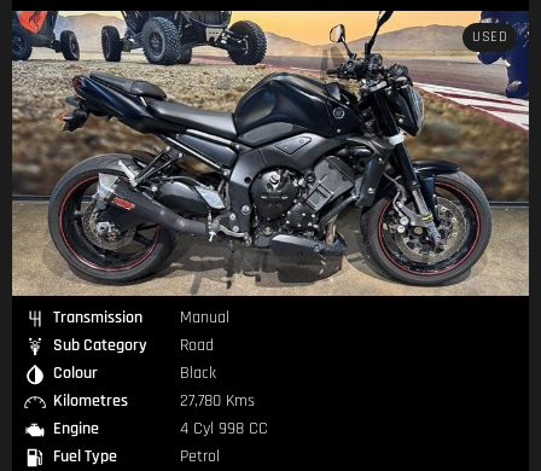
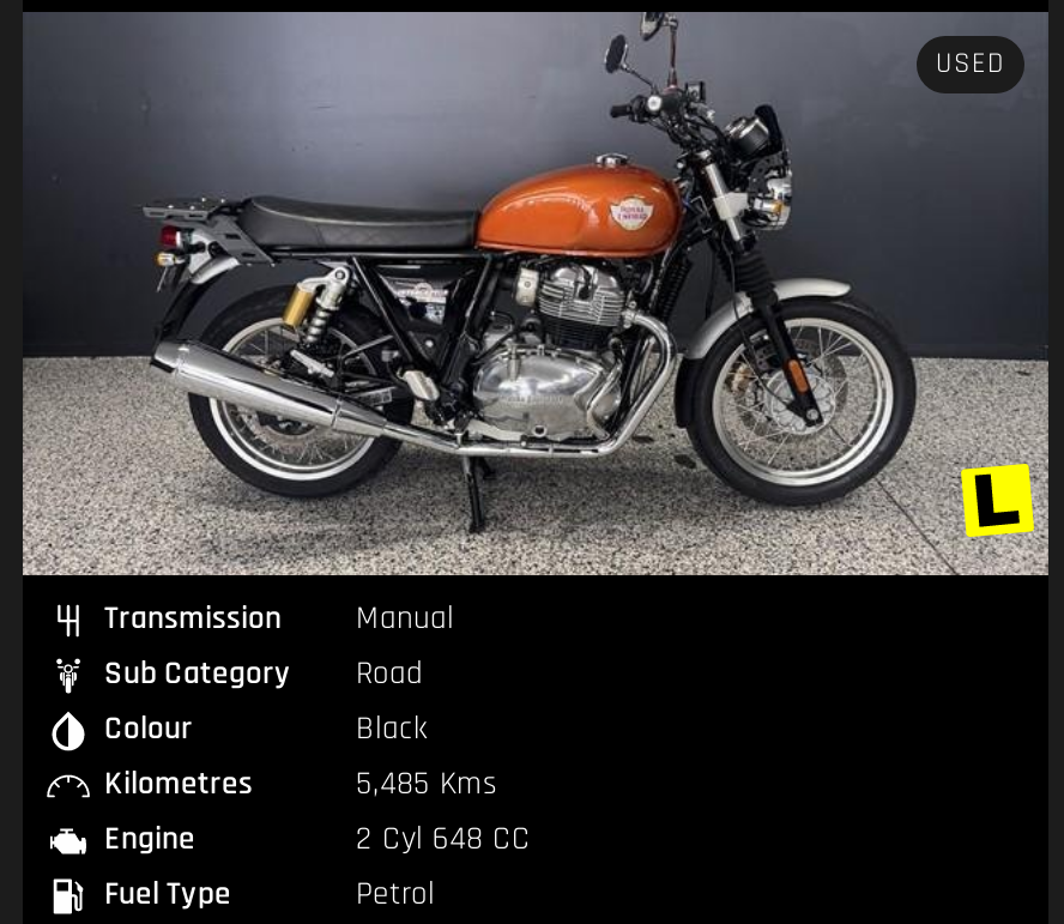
[11,10,530,297] [image] -> [23,11,1051,576] [image]
[180,389,255,411] 27,780 Kms -> [356,762,497,805] 5,485 Kms
[180,417,273,439] 4 Cyl 998 CC -> [356,817,540,860] 2 Cyl 648 CC

